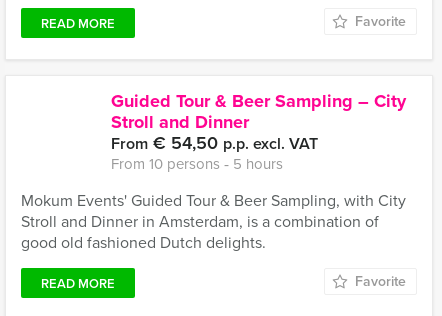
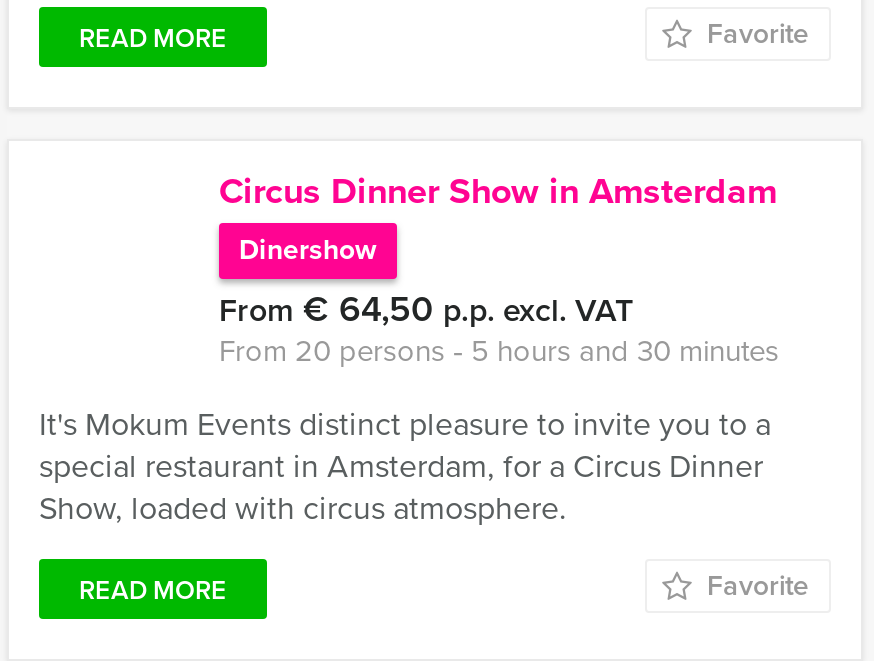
[111,88,406,175] Guided Tour & Beer Sampling – City | Stroll and Dinner | From € 54,50 p.p. excl. VAT | From 10 persons ‐ 5 hours -> [219,165,779,373] Circus Dinner Show in Amsterdam | Dinershow | From € 64,50 p.p. excl. VAT | From 20 persons ‐ 5 hours and 30 minutes
[21,189,406,254] Mokum Events' Guided Tour & Beer Sampling, with City | Stroll and Dinner in Amsterdam, is a combination of | good old fashioned Dutch delights. -> [39,401,771,531] It's Mokum Events distinct pleasure to invite you to a | special restaurant in Amsterdam, for a Circus Dinner | Show, loaded with circus atmosphere.

